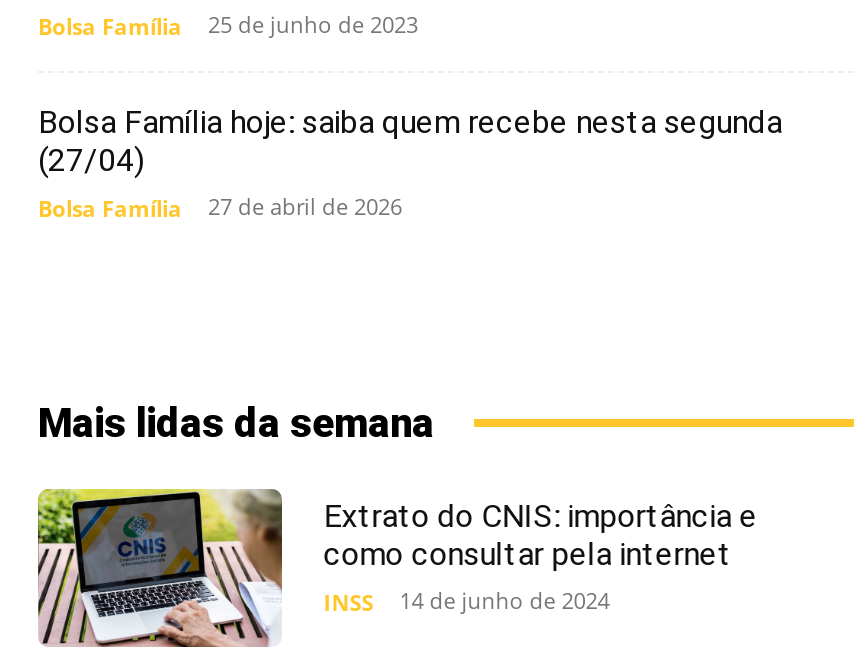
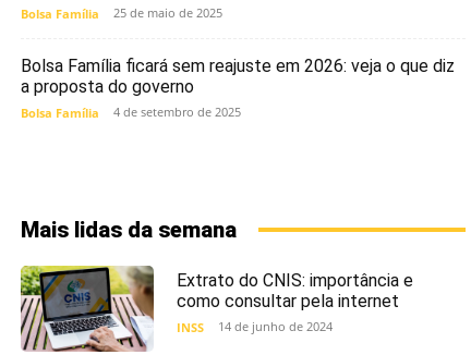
[38,8,418,40] Bolsa Família 25 de junho de 2023 -> [21,4,222,22] Bolsa Família 25 de maio de 2025
[38,102,782,178] Bolsa Família hoje: saiba quem recebe nesta segunda | (27/04) -> [21,55,455,97] Bolsa Família ficará sem reajuste em 2026: veja o que diz | a proposta do governo
[208,190,402,220] 27 de abril de 2026 -> [113,103,241,120] 4 de setembro de 2025

